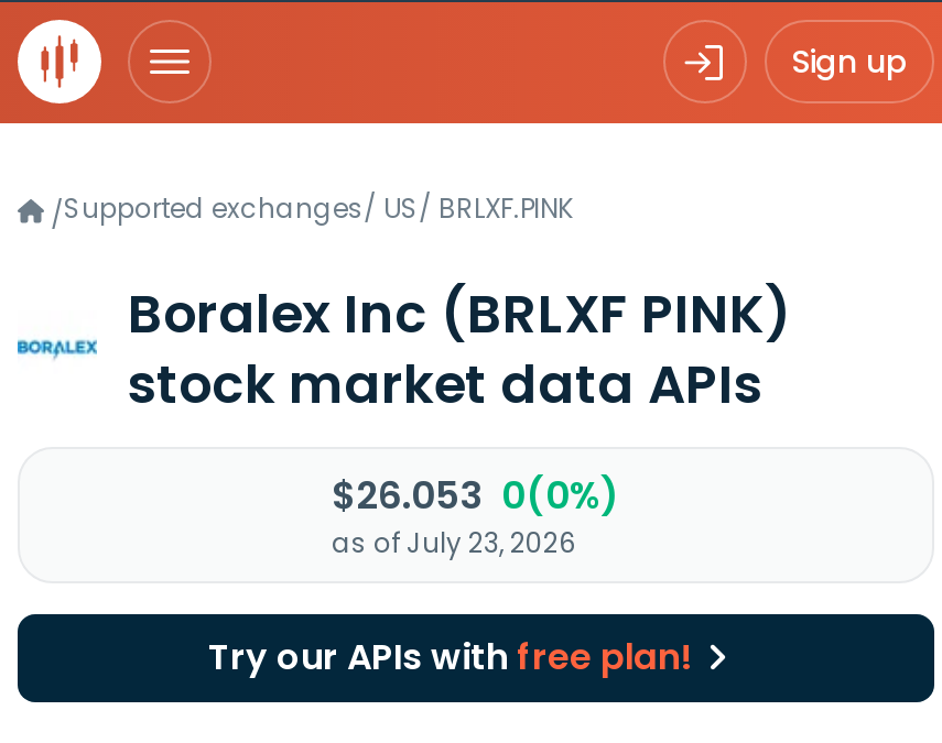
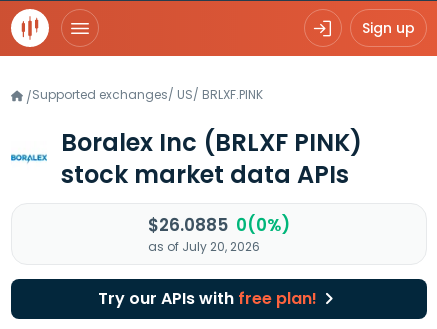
[332,469,620,522] $26.053 0(0%) -> [148,213,290,237] $26.0885 0(0%)
[332,524,576,561] as of July 23, 2026 -> [148,238,260,255] as of July 20, 2026

